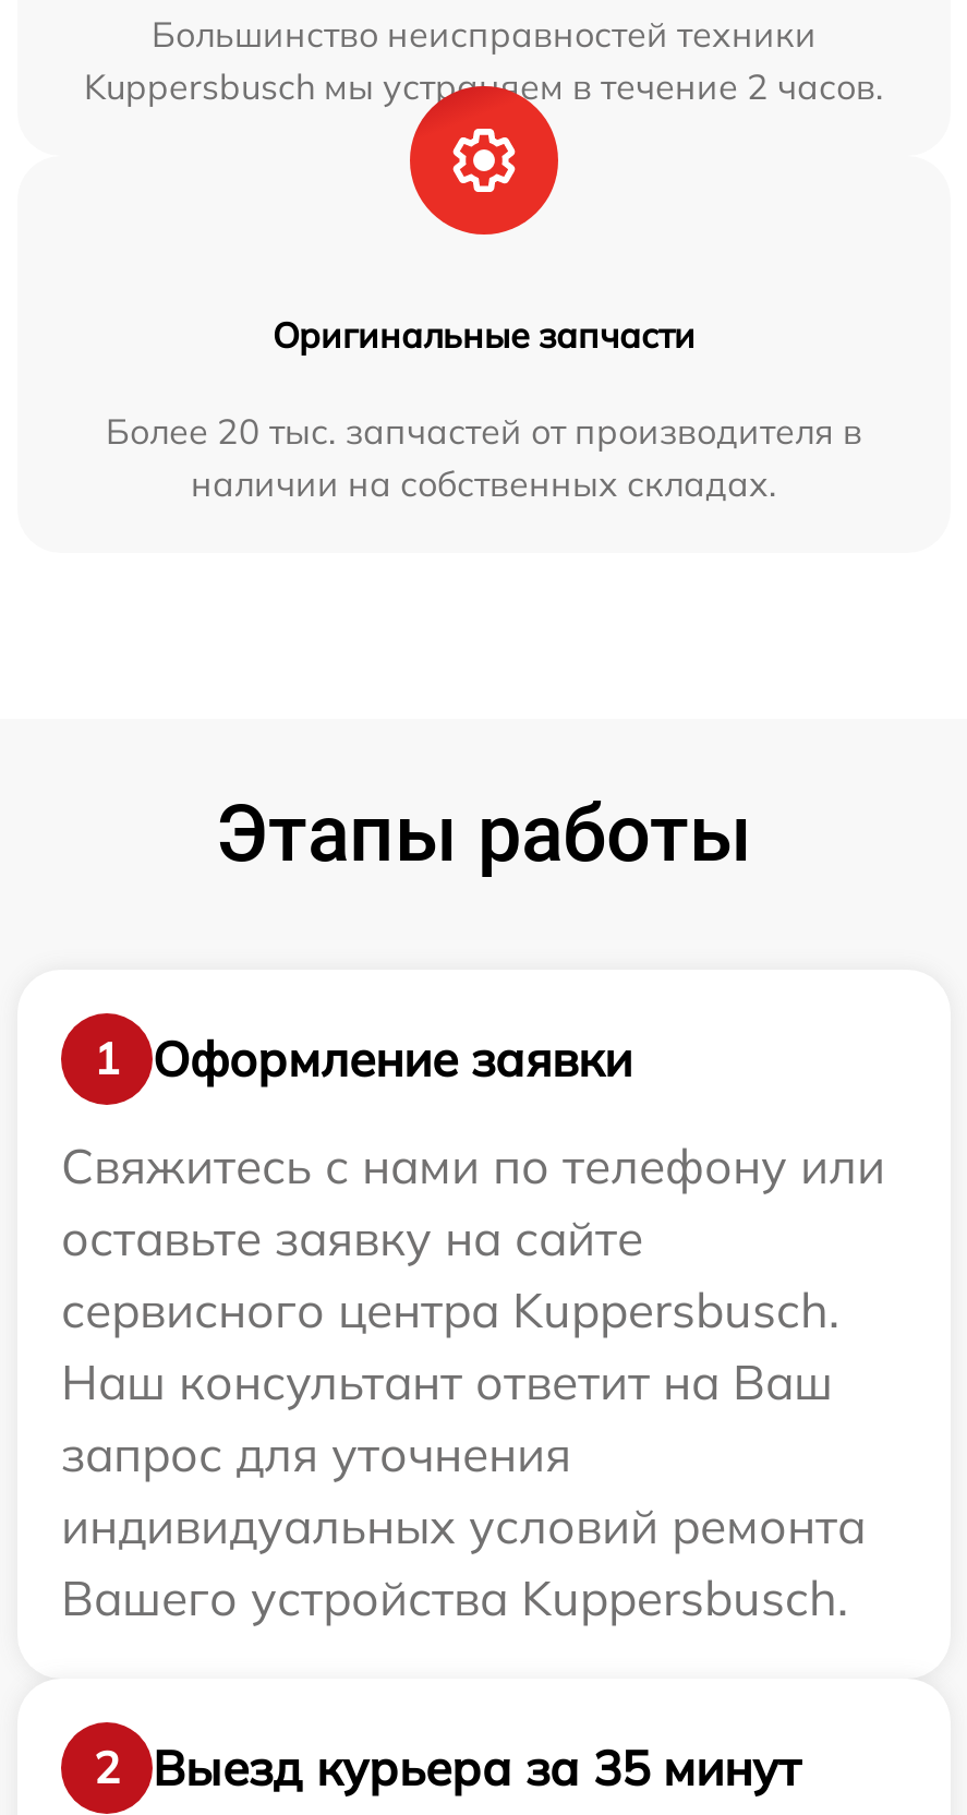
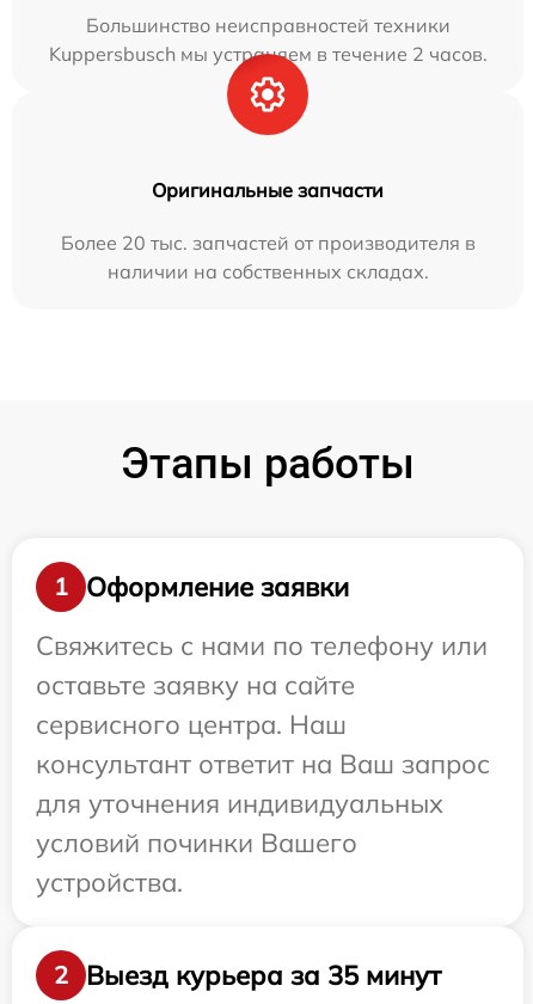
[61,1280,866,1629] сервисного центра Kuppersbusch. | Наш консультант ответит на Ваш | запрос для уточнения | индивидуальных условий ремонта | Вашего устройства Kuppersbusch. -> [36,708,490,899] сервисного центра. Наш | консультант ответит на Ваш запрос | для уточнения индивидуальных | условий починки Вашего | устройства.

